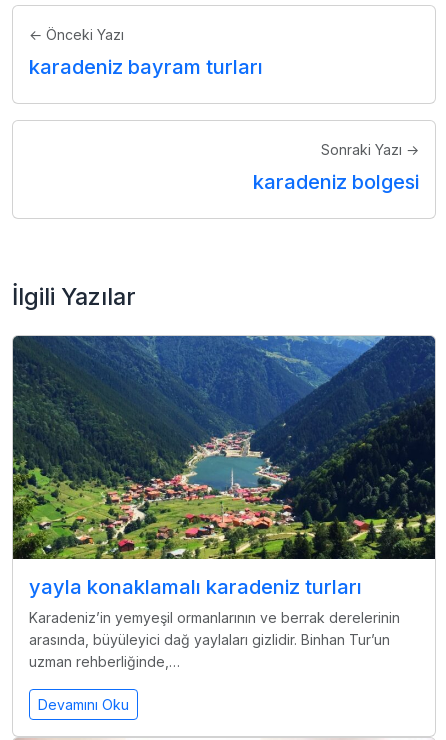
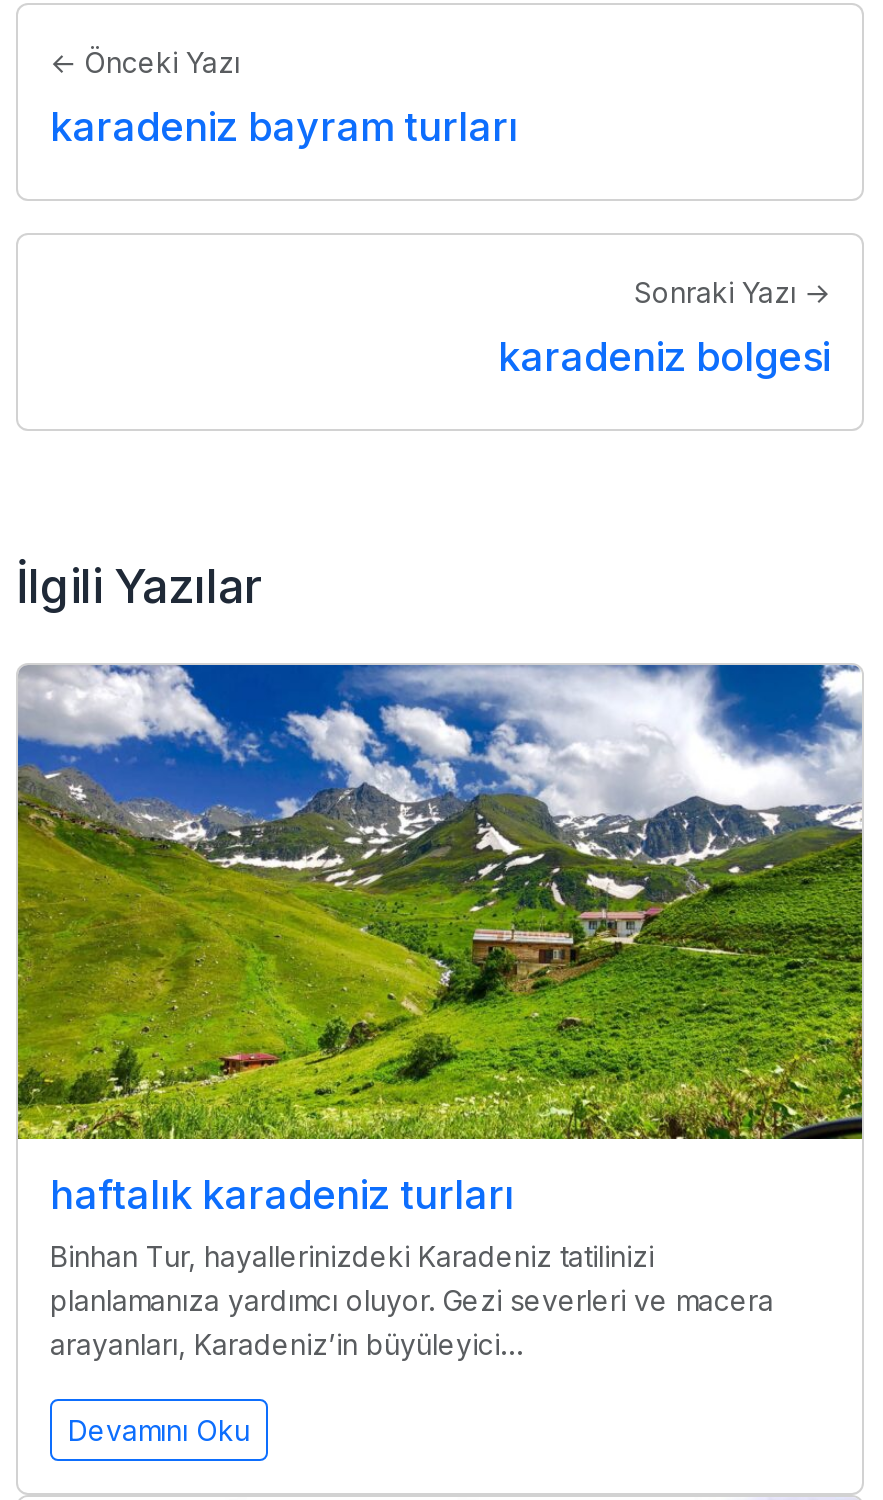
[12,335,436,670] [image] | yayla konaklamalı karadeniz turları | Karadeniz’in yemyeşil ormanlarının ve berrak derelerinin | arasında, büyüleyici dağ yaylaları gizlidir. Binhan Tur’un | uzman rehberliğinde,… -> [16,663,864,1361] [image] | haftalık karadeniz turları | Binhan Tur, hayallerinizdeki Karadeniz tatilinizi | planlamanıza yardımcı oluyor. Gezi severleri ve macera | arayanları, Karadeniz’in büyüleyici…

